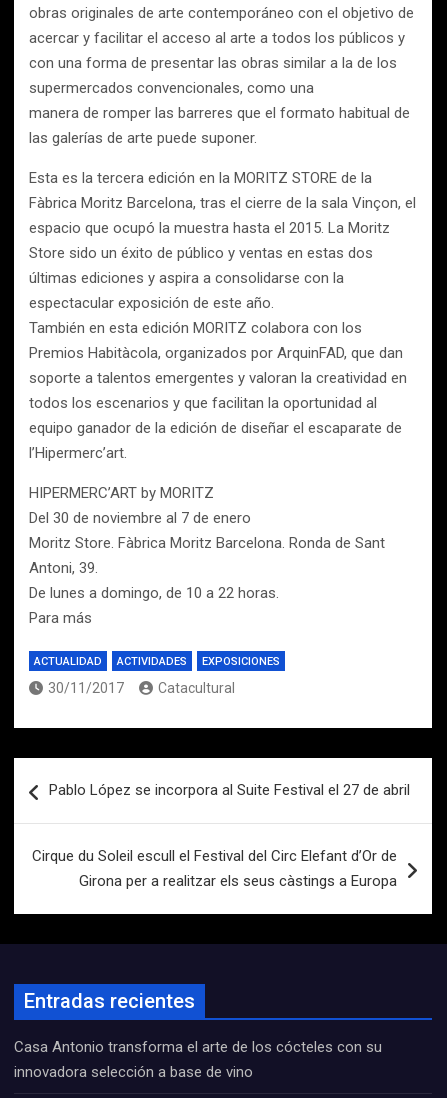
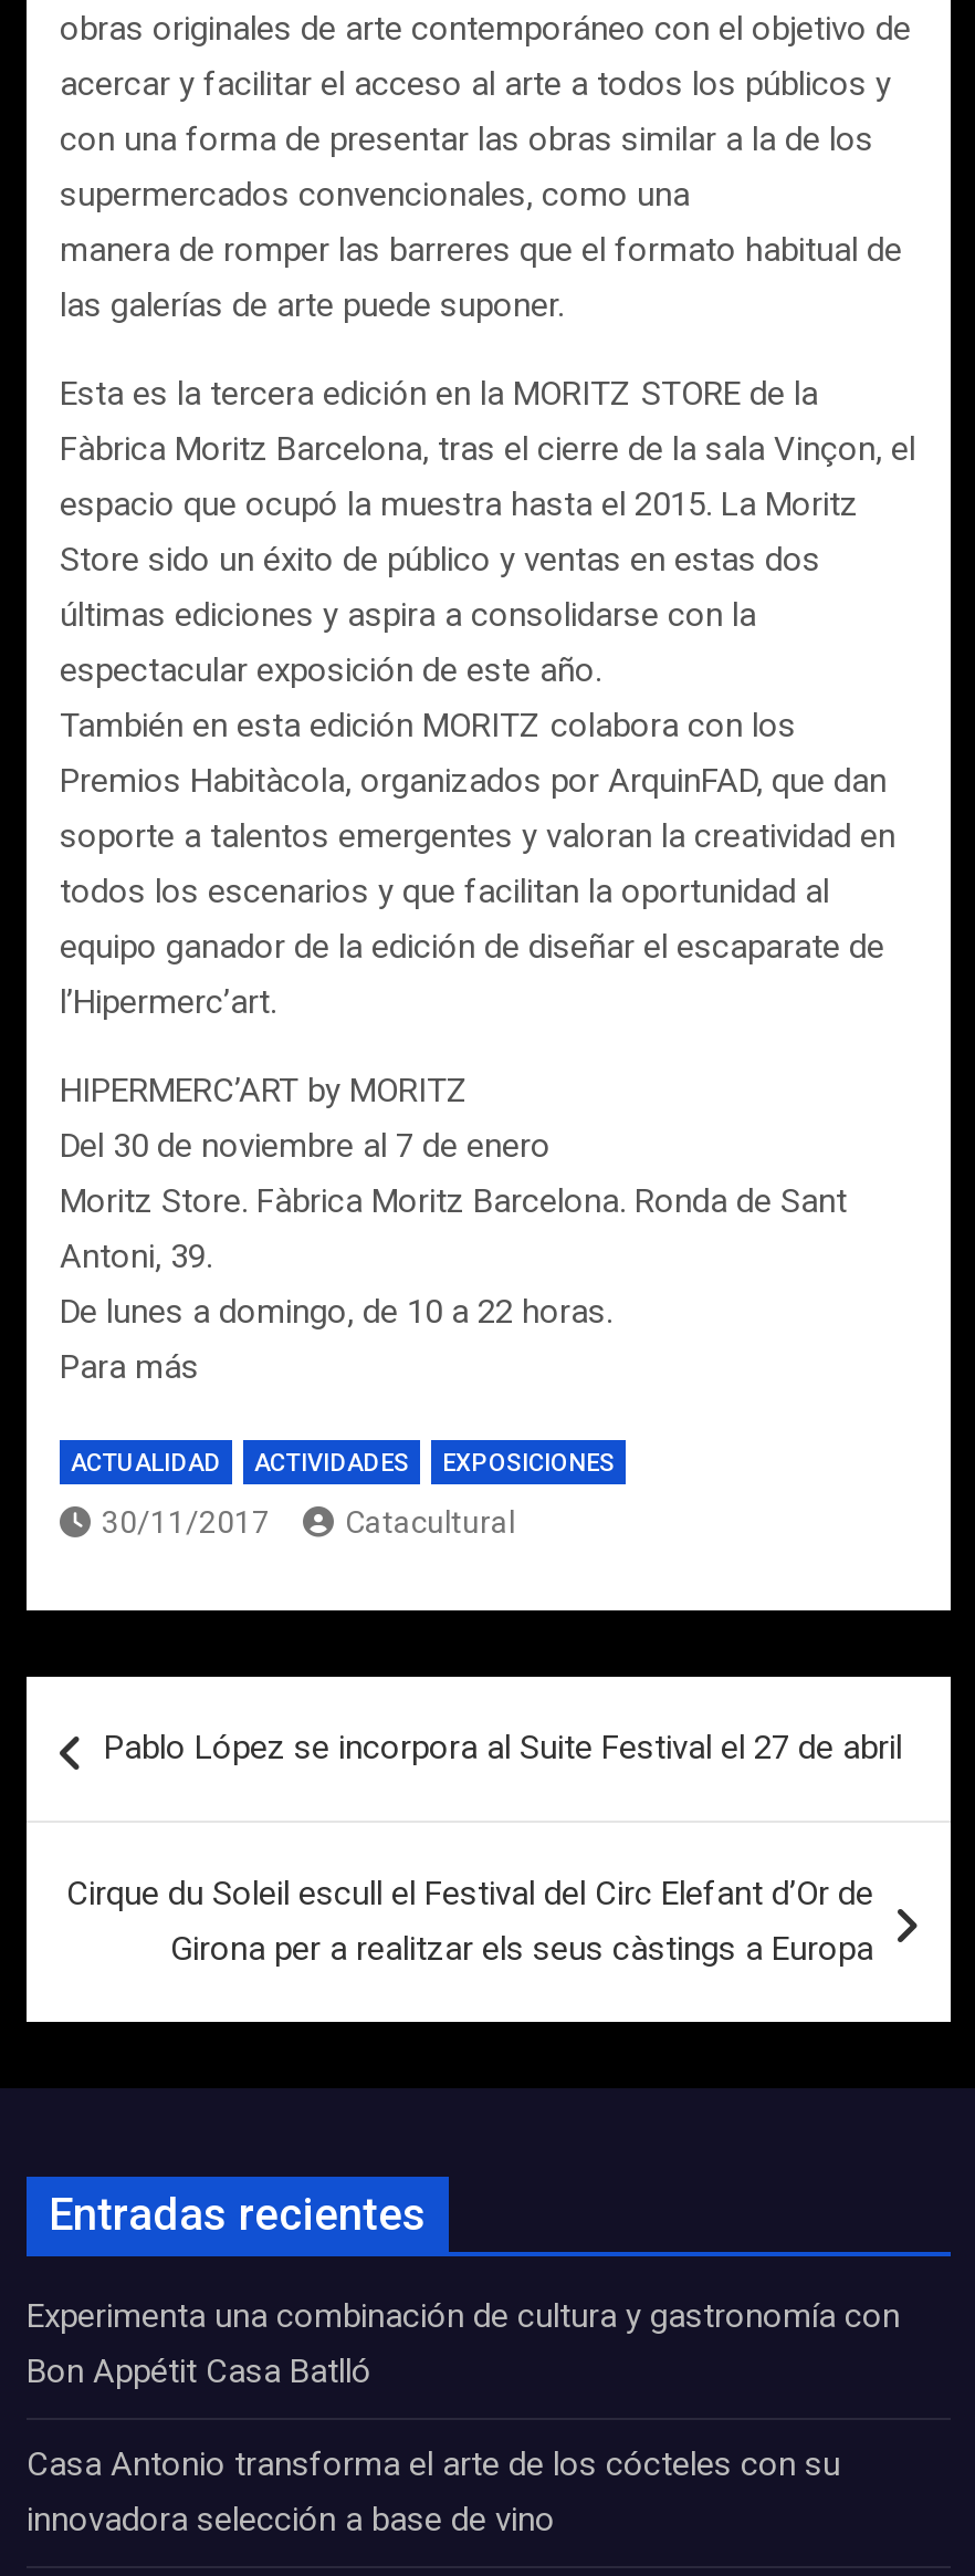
none -> [27,2296,900,2391] Experimenta una combinación de cultura y gastronomía con | Bon Appétit Casa Batlló

